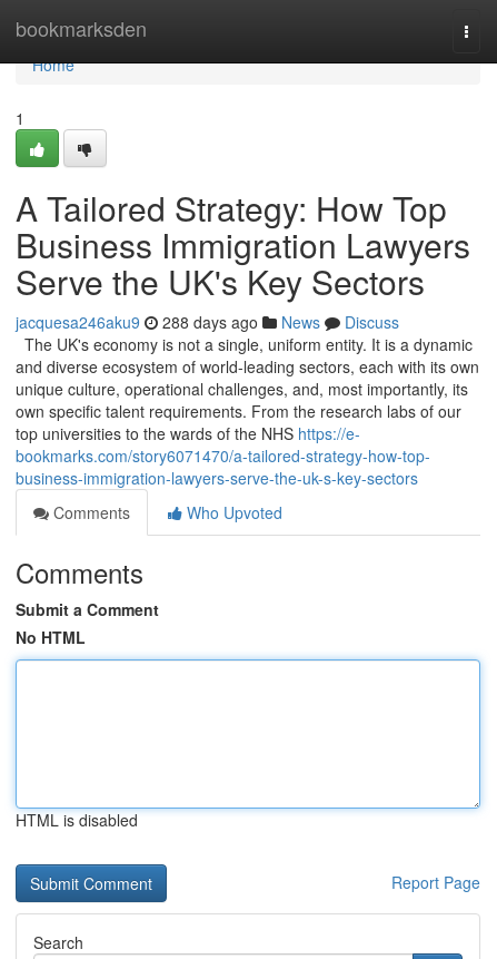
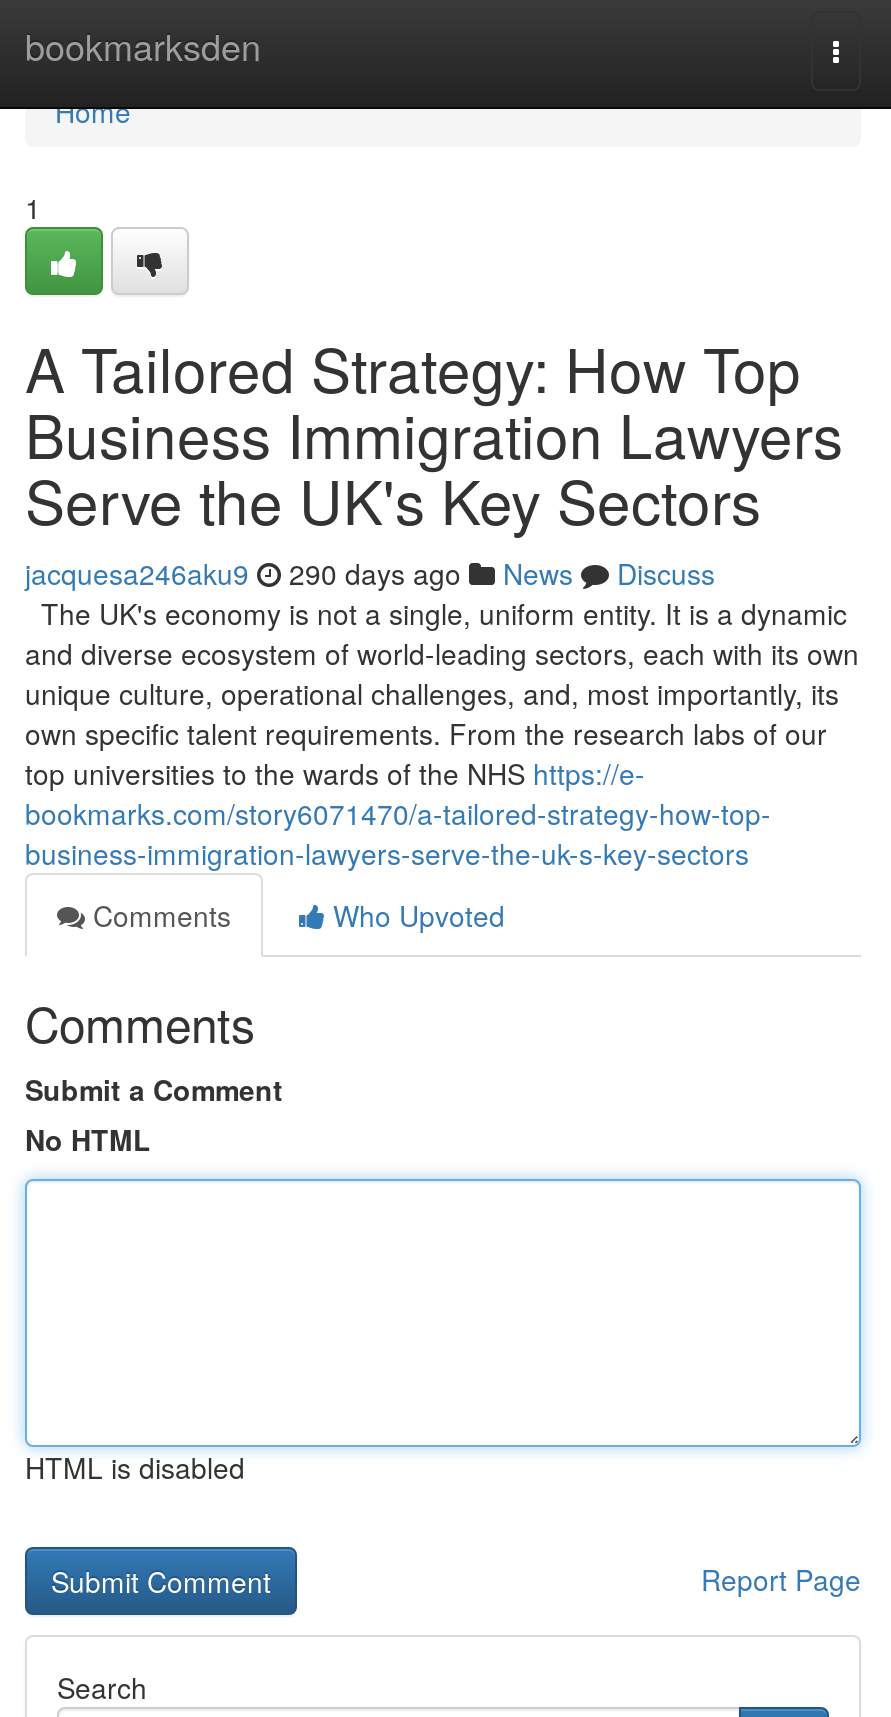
[16,311,399,333] jacquesa246aku9 288 days ago News Discuss -> [25,553,715,593] jacquesa246aku9 290 days ago News Discuss

